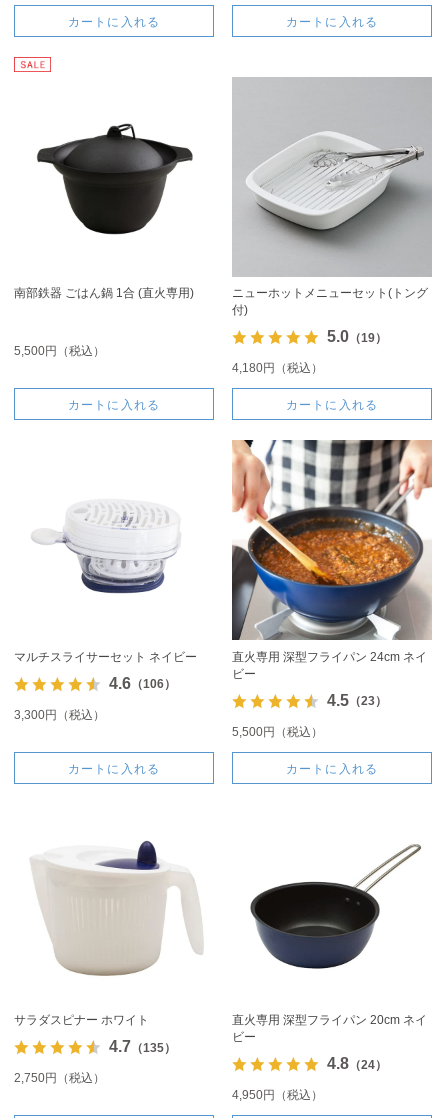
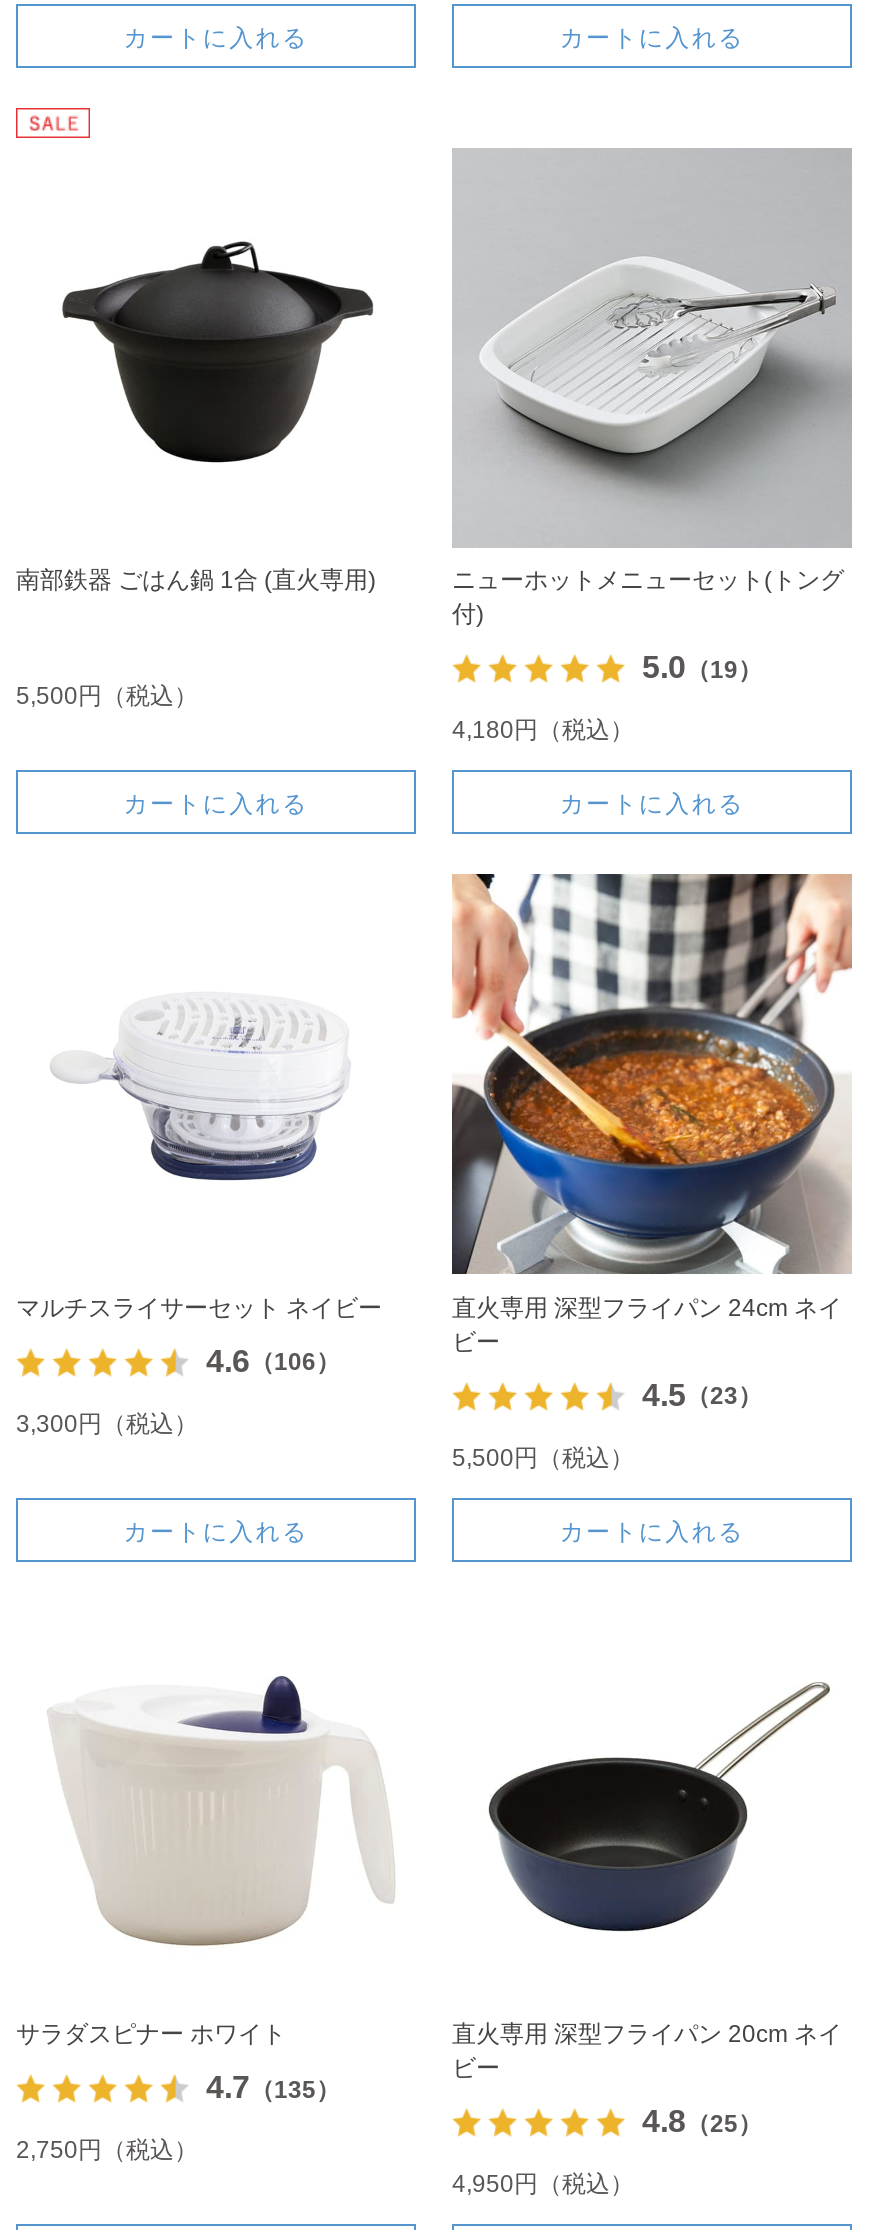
[327,1055,387,1072] 4.8（24） -> [642,2105,762,2139] 4.8（25）

